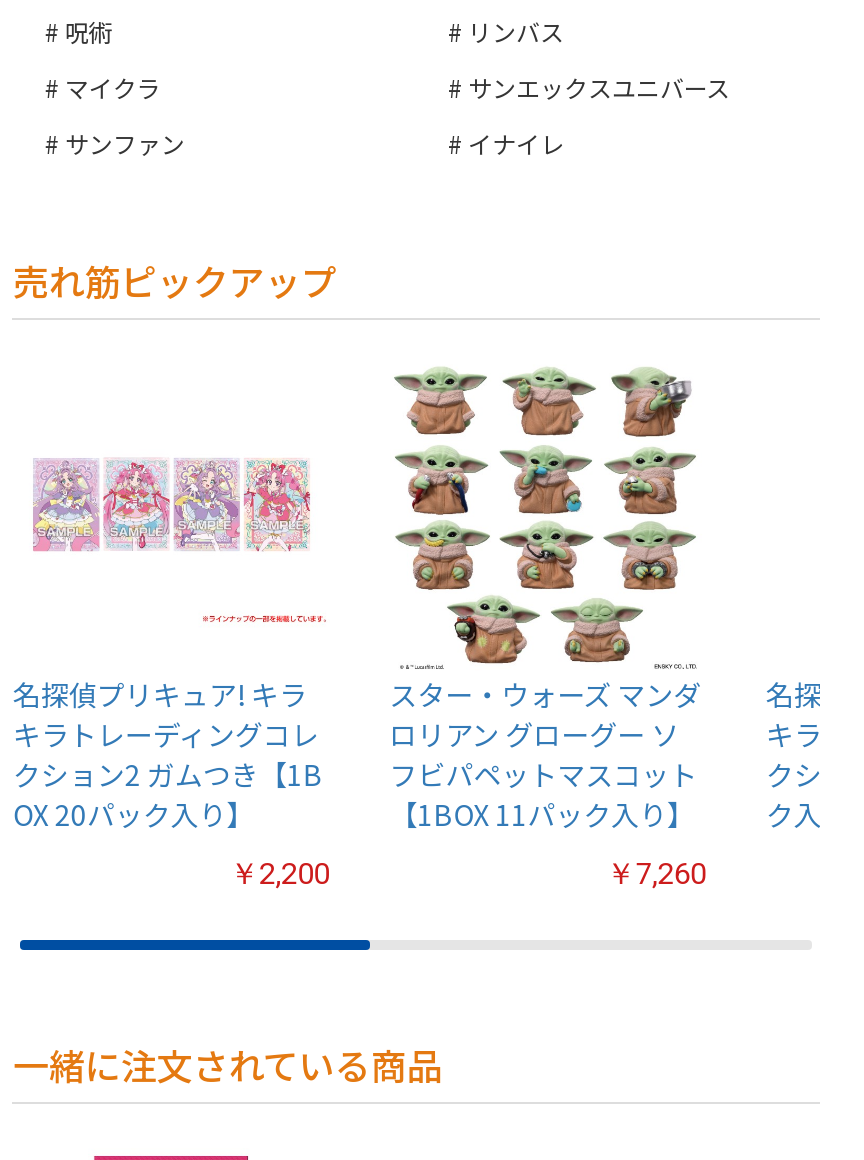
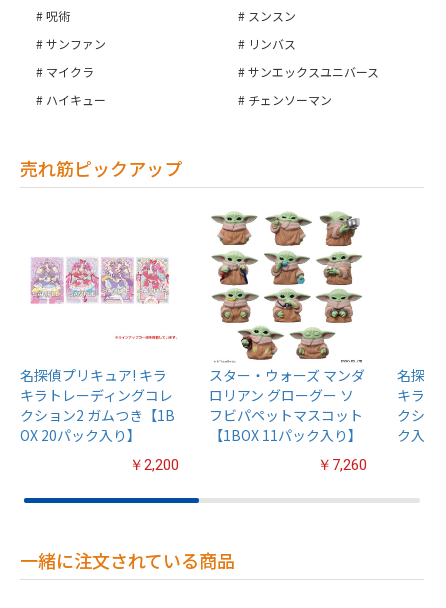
none -> [46,7,296,52] スンスン | サンファン
[65,126,564,160] サンファン | イナイレ -> [46,91,332,108] ハイキュー | チェンソーマン

